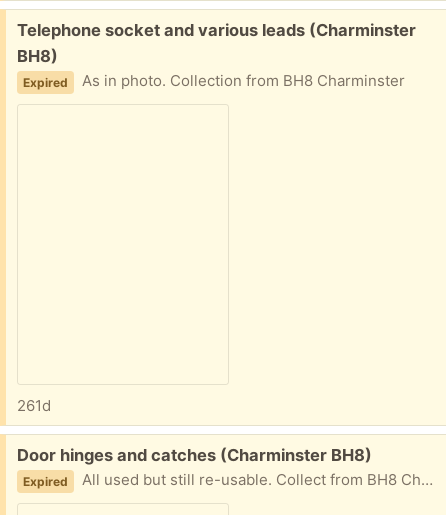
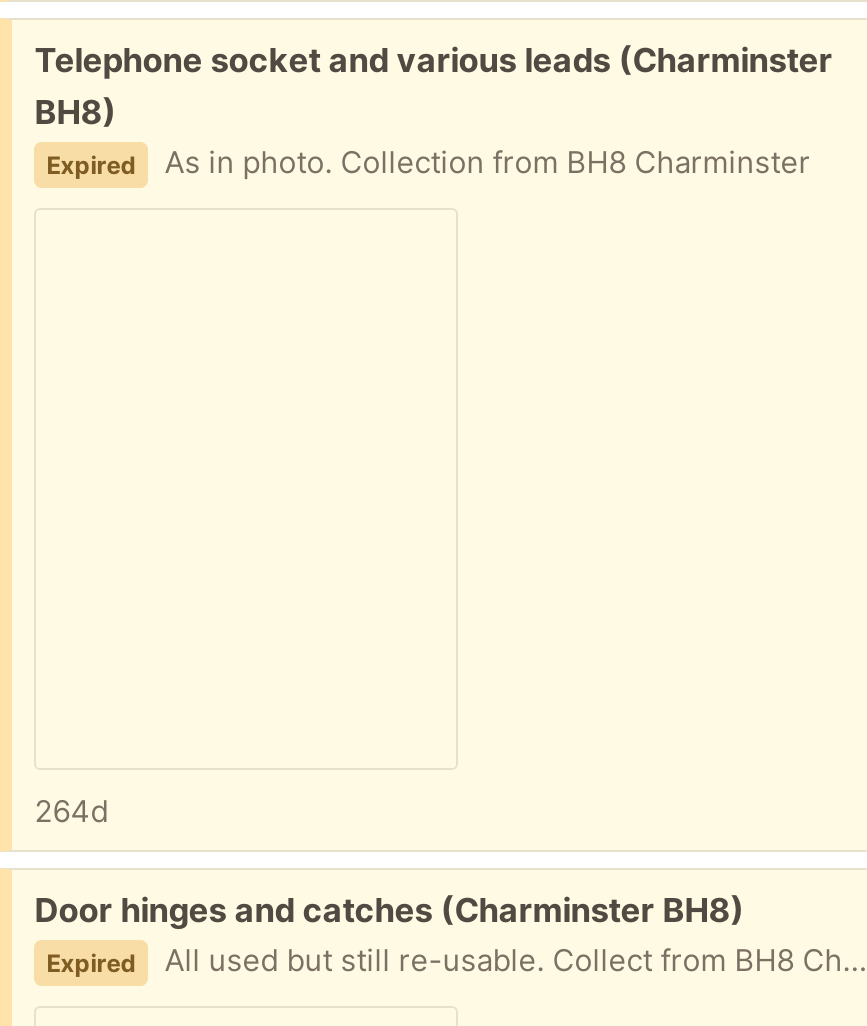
[17,396,51,415] 261d -> [34,793,108,831] 264d

